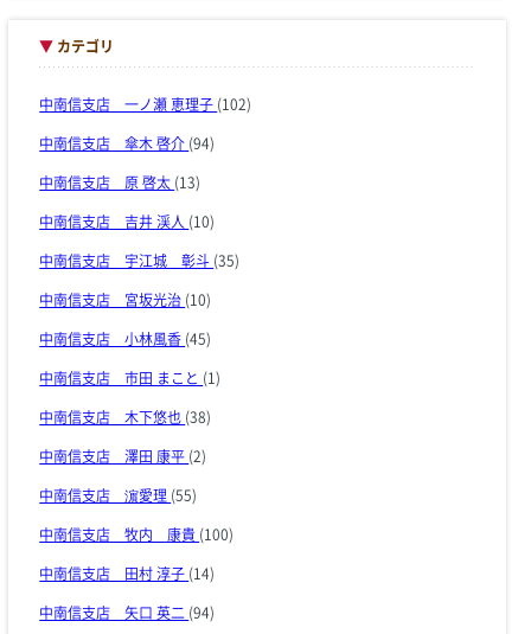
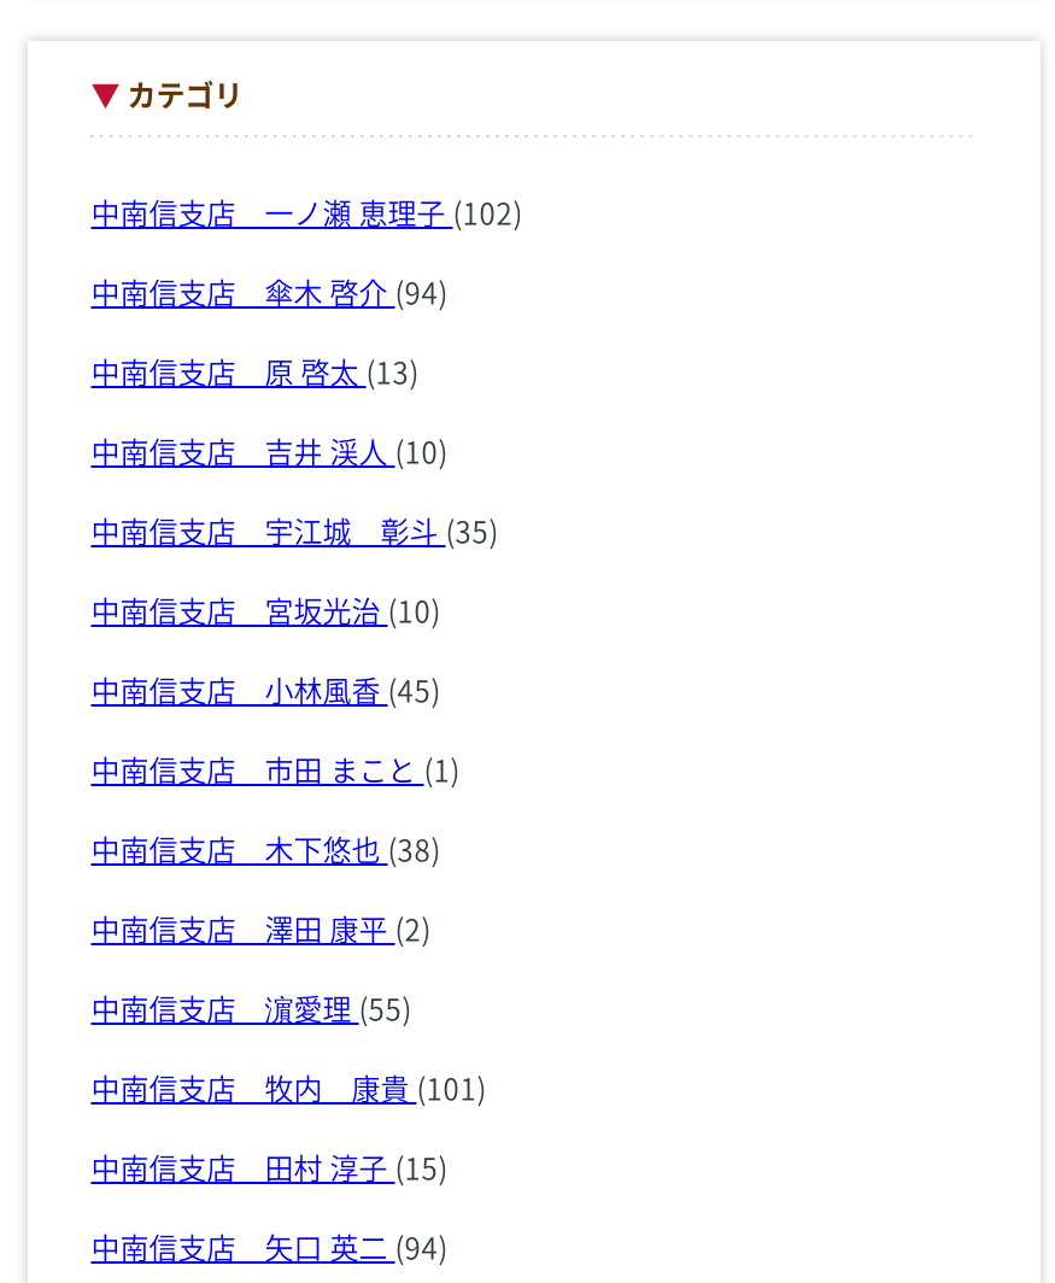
[39,523,234,545] 中南信支店 牧内 康貴(100) -> [91,1065,486,1108] 中南信支店 牧内 康貴(101)
[39,562,215,584] 中南信支店 田村 淳子(14) -> [91,1144,448,1188] 中南信支店 田村 淳子(15)

